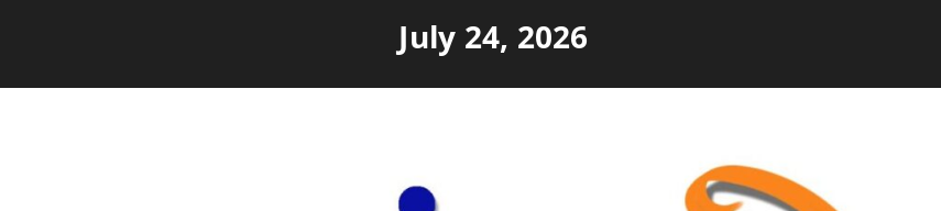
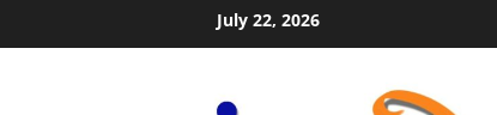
[398,16,588,58] July 24, 2026 -> [217,9,320,31] July 22, 2026

